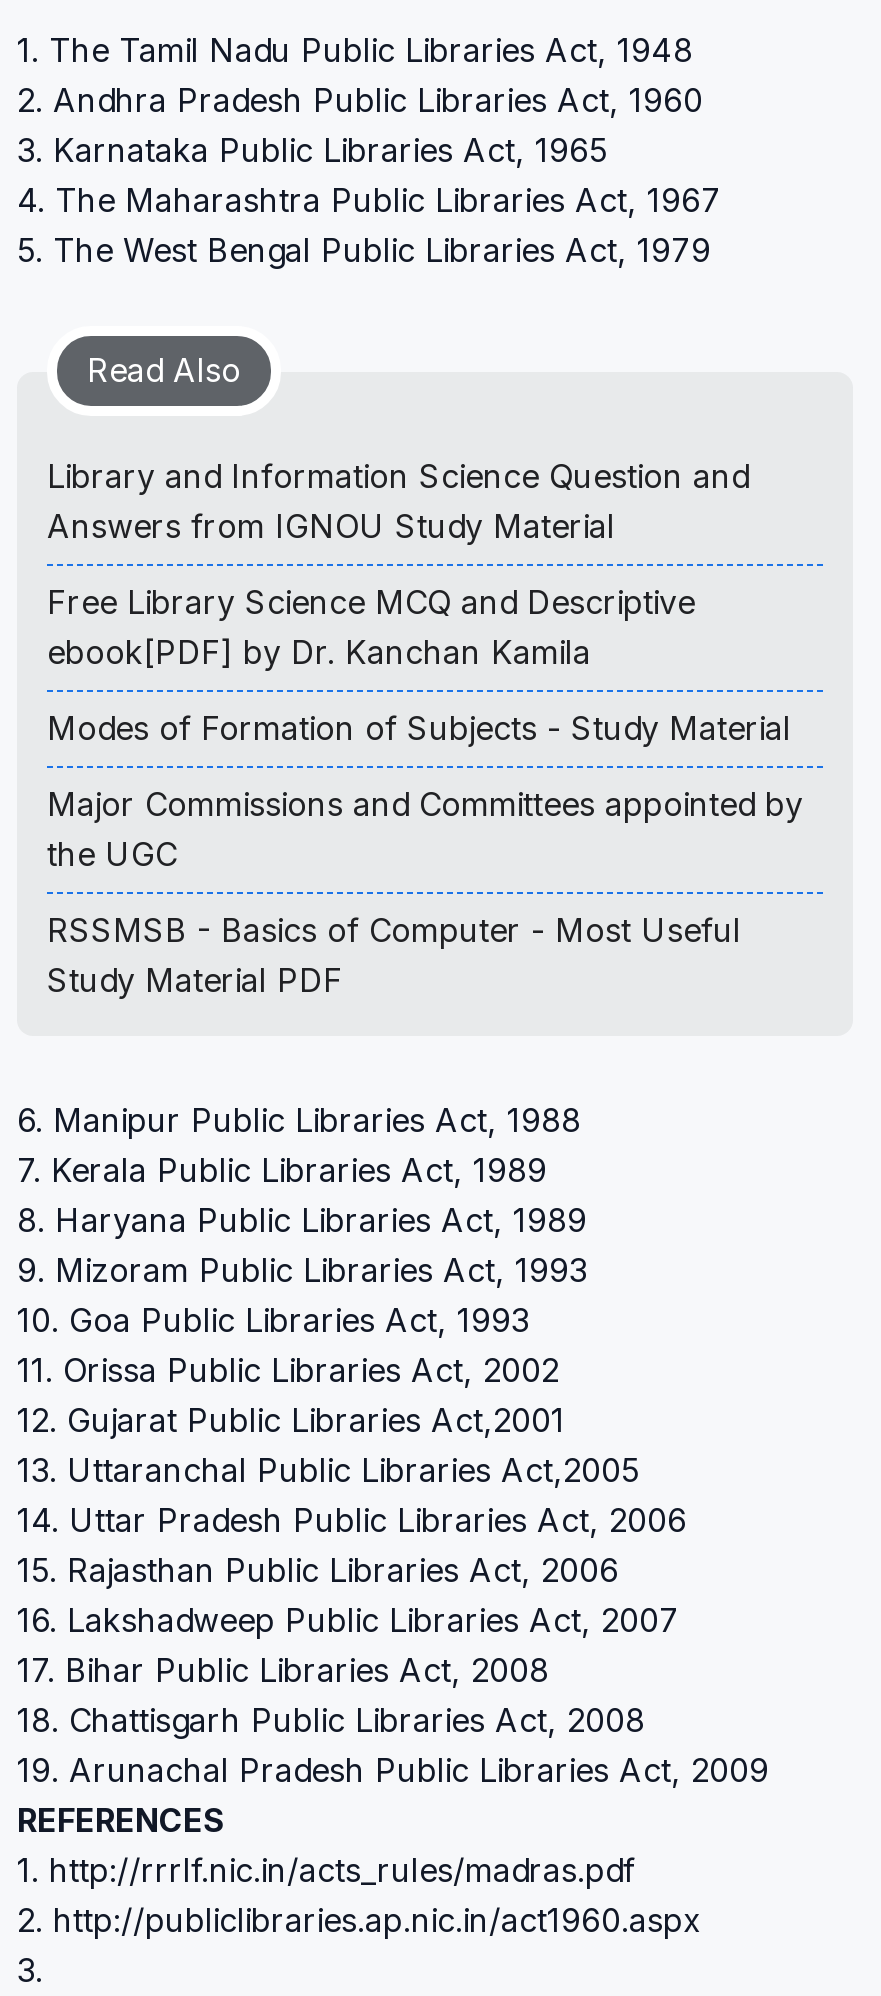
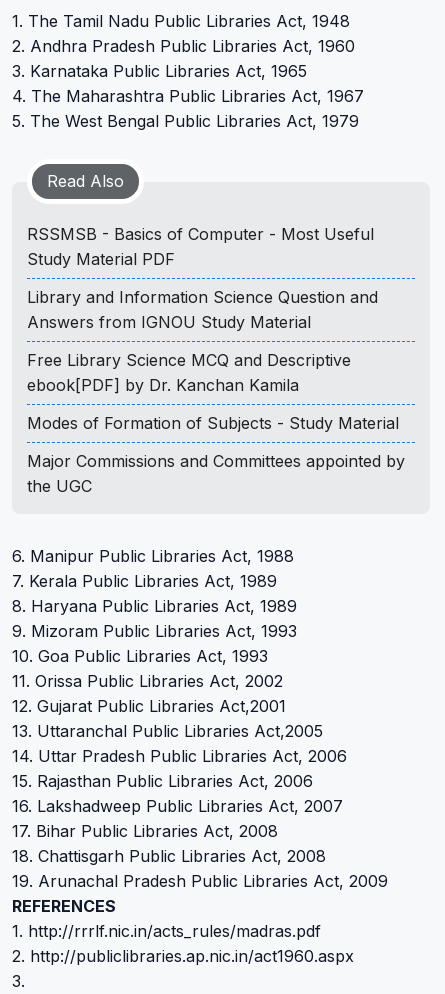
moved [47,456,803,874] -> [27,287,405,496]: Library and Information Science Question and | Answers from IGNOU Study Material | Free Library Science MCQ and Descriptive | ebook[PDF] by Dr. Kanchan Kamila | Modes of Formation of Subjects - Study Material | Major Commissions and Committees appointed by | the UGC
moved [47,910,741,1000] -> [27,224,374,269]: RSSMSB - Basics of Computer - Most Useful | Study Material PDF

